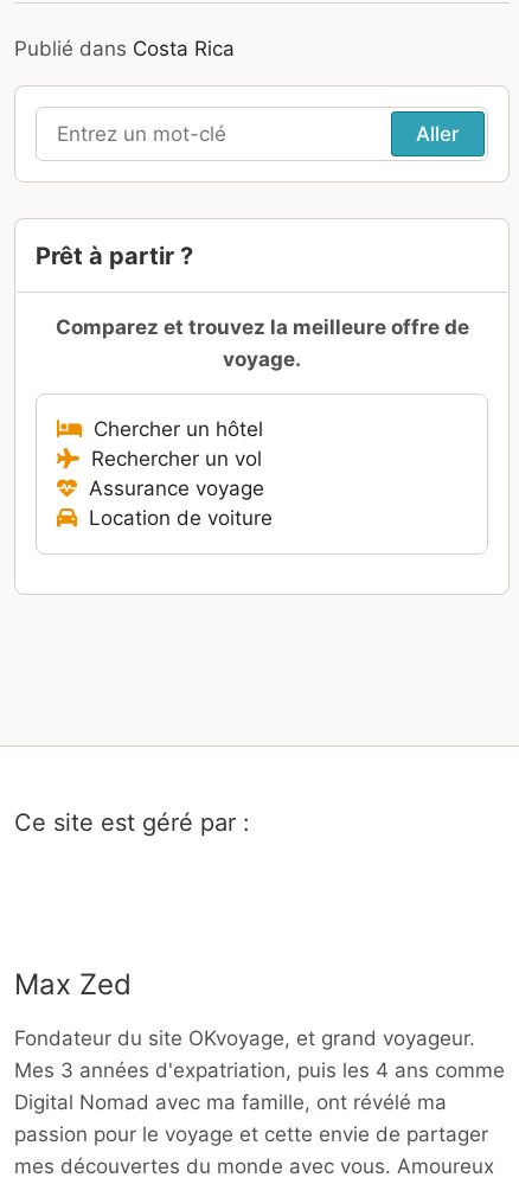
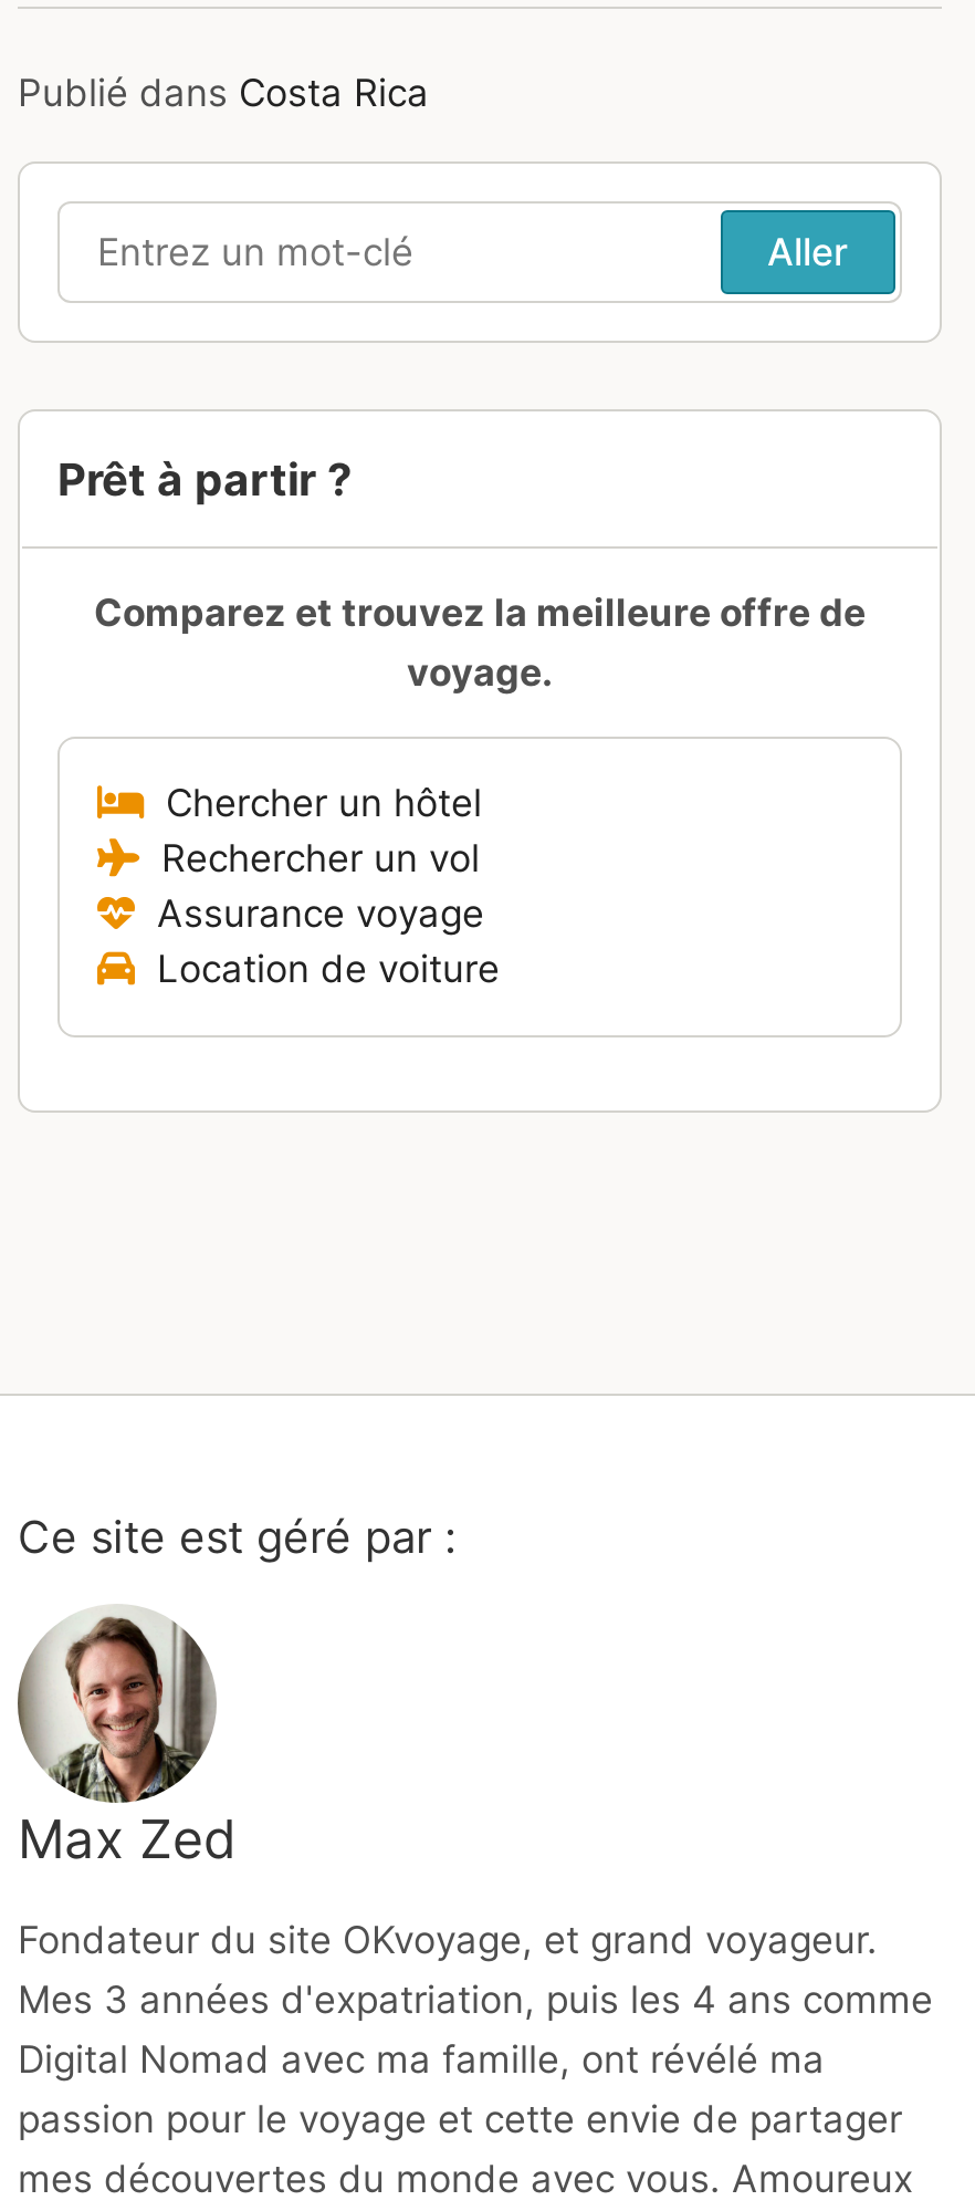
none -> [15,1604,219,1803] [image]

